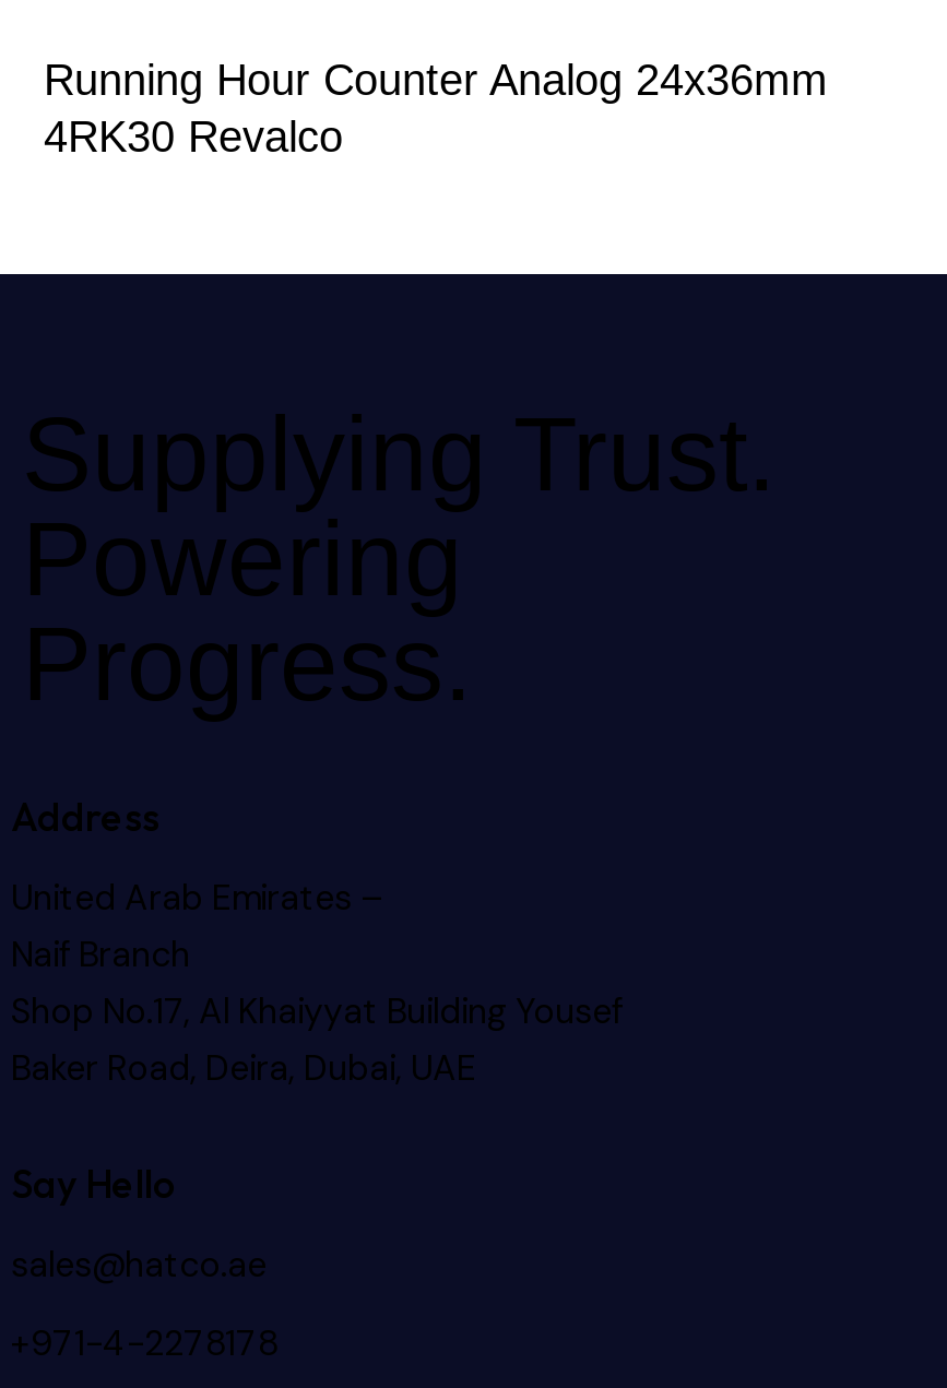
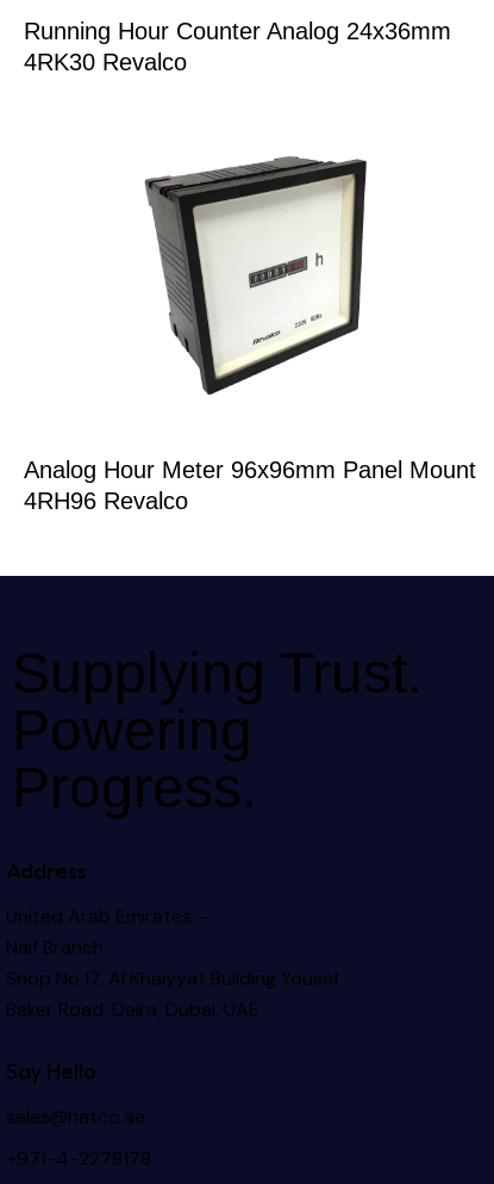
none -> [24,456,476,514] Analog Hour Meter 96x96mm Panel Mount | 4RH96 Revalco
none -> [144,155,368,396] [image]

